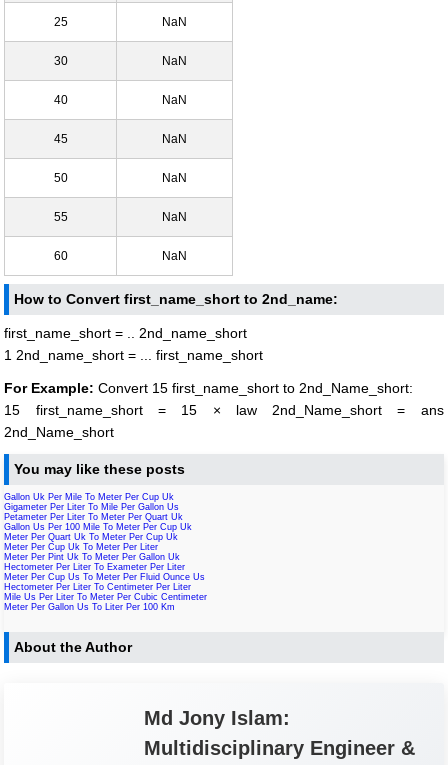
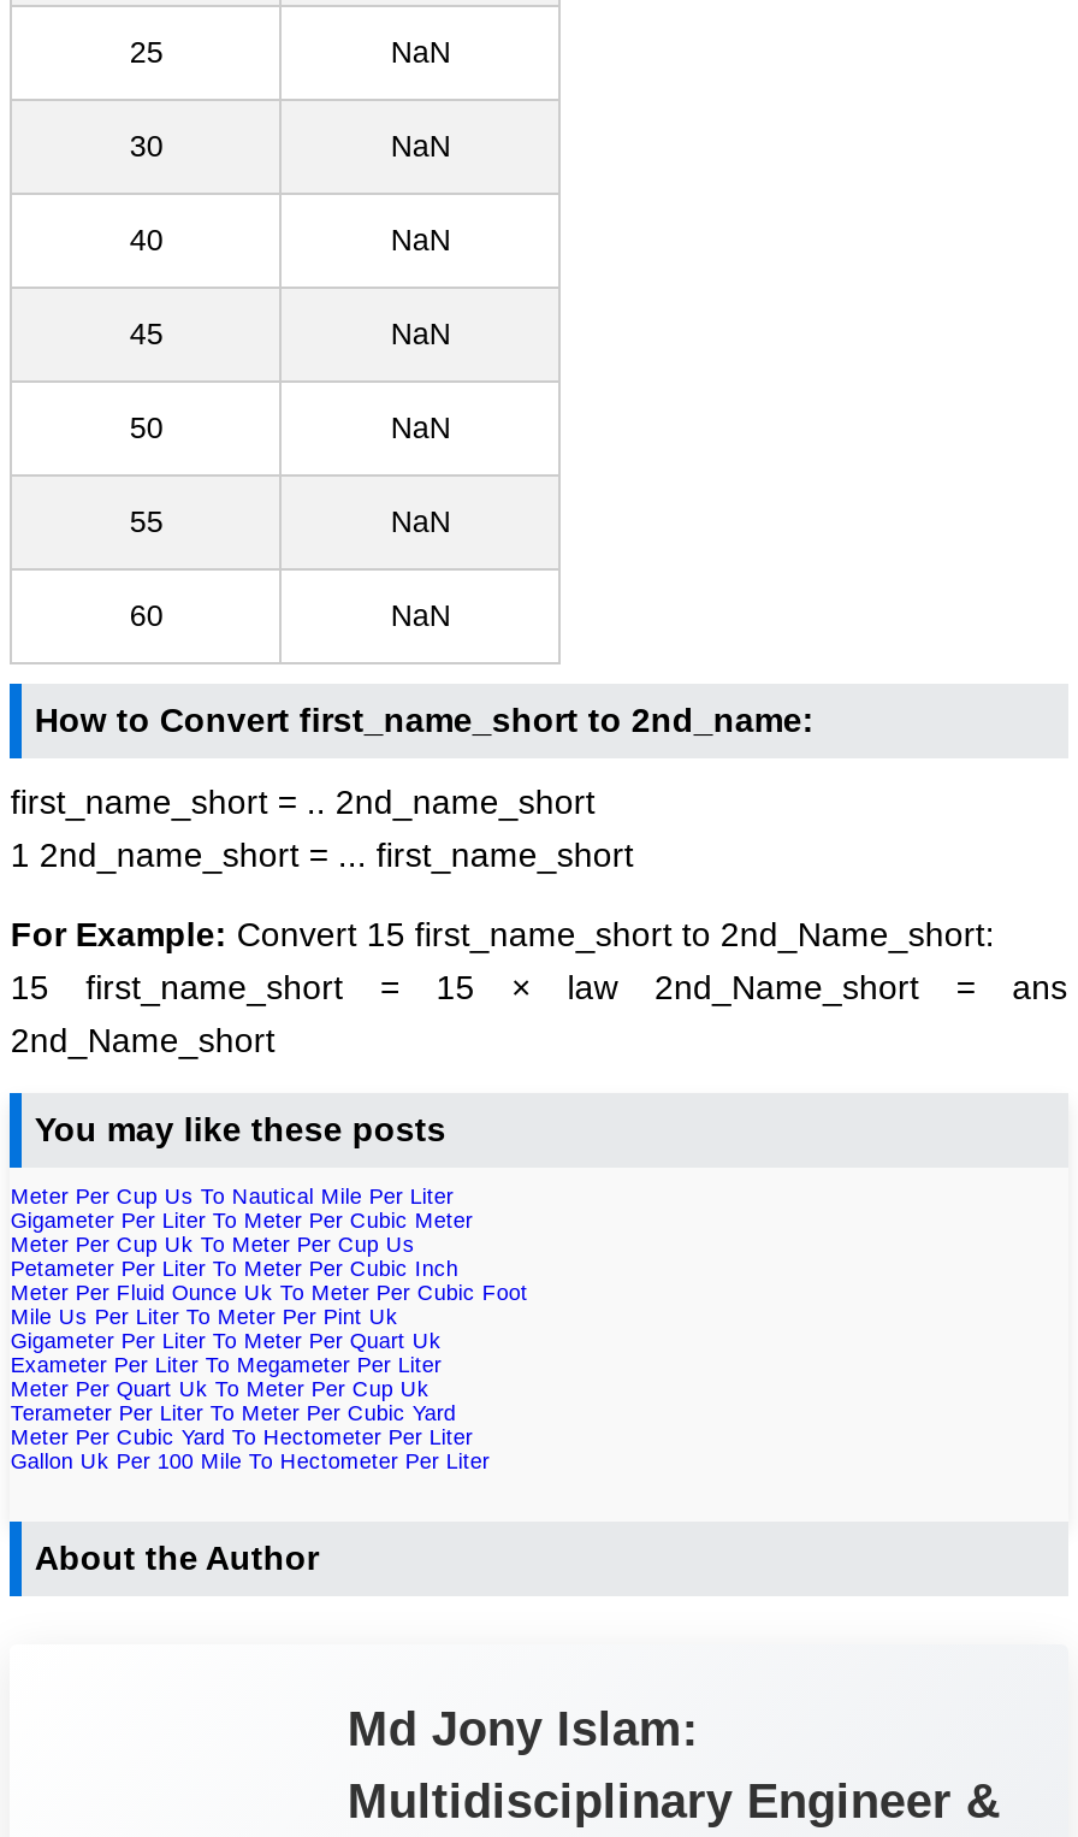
[4,492,192,532] Gallon Uk Per Mile To Meter Per Cup Uk | Gigameter Per Liter To Mile Per Gallon Us | Petameter Per Liter To Meter Per Quart Uk | Gallon Us Per 100 Mile To Meter Per Cup Uk -> [11,1184,528,1376] Meter Per Cup Us To Nautical Mile Per Liter | Gigameter Per Liter To Meter Per Cubic Meter | Meter Per Cup Uk To Meter Per Cup Us | Petameter Per Liter To Meter Per Cubic Inch | Meter Per Fluid Ounce Uk To Meter Per Cubic Foot | Mile Us Per Liter To Meter Per Pint Uk | Gigameter Per Liter To Meter Per Quart Uk | Exameter Per Liter To Megameter Per Liter
moved [4,532,178,542] -> [11,1376,429,1400]: Meter Per Quart Uk To Meter Per Cup Uk
[4,542,207,612] Meter Per Cup Uk To Meter Per Liter | Meter Per Pint Uk To Meter Per Gallon Uk | Hectometer Per Liter To Exameter Per Liter | Meter Per Cup Us To Meter Per Fluid Ounce Us | Hectometer Per Liter To Centimeter Per Liter | Mile Us Per Liter To Meter Per Cubic Centimeter | Meter Per Gallon Us To Liter Per 100 Km -> [11,1400,489,1472] Terameter Per Liter To Meter Per Cubic Yard | Meter Per Cubic Yard To Hectometer Per Liter | Gallon Uk Per 100 Mile To Hectometer Per Liter

